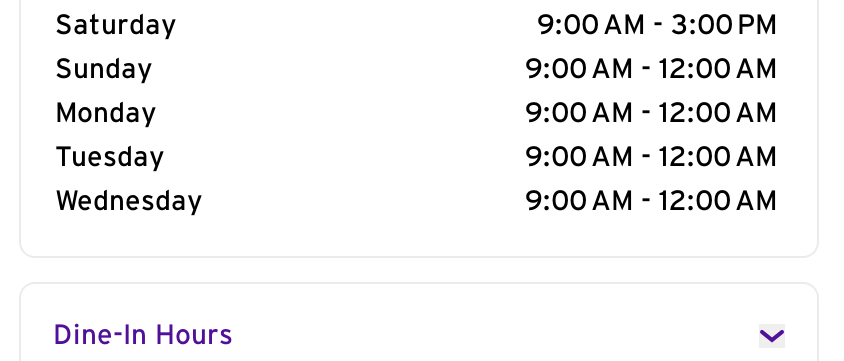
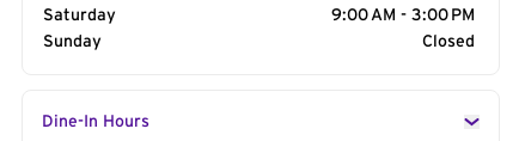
[55,56,777,216] 9:00 AM - 12:00 AM | Monday | 9:00 AM - 12:00 AM | Tuesday | 9:00 AM - 12:00 AM | Wednesday | 9:00 AM - 12:00 AM -> [422,33,475,50] Closed

